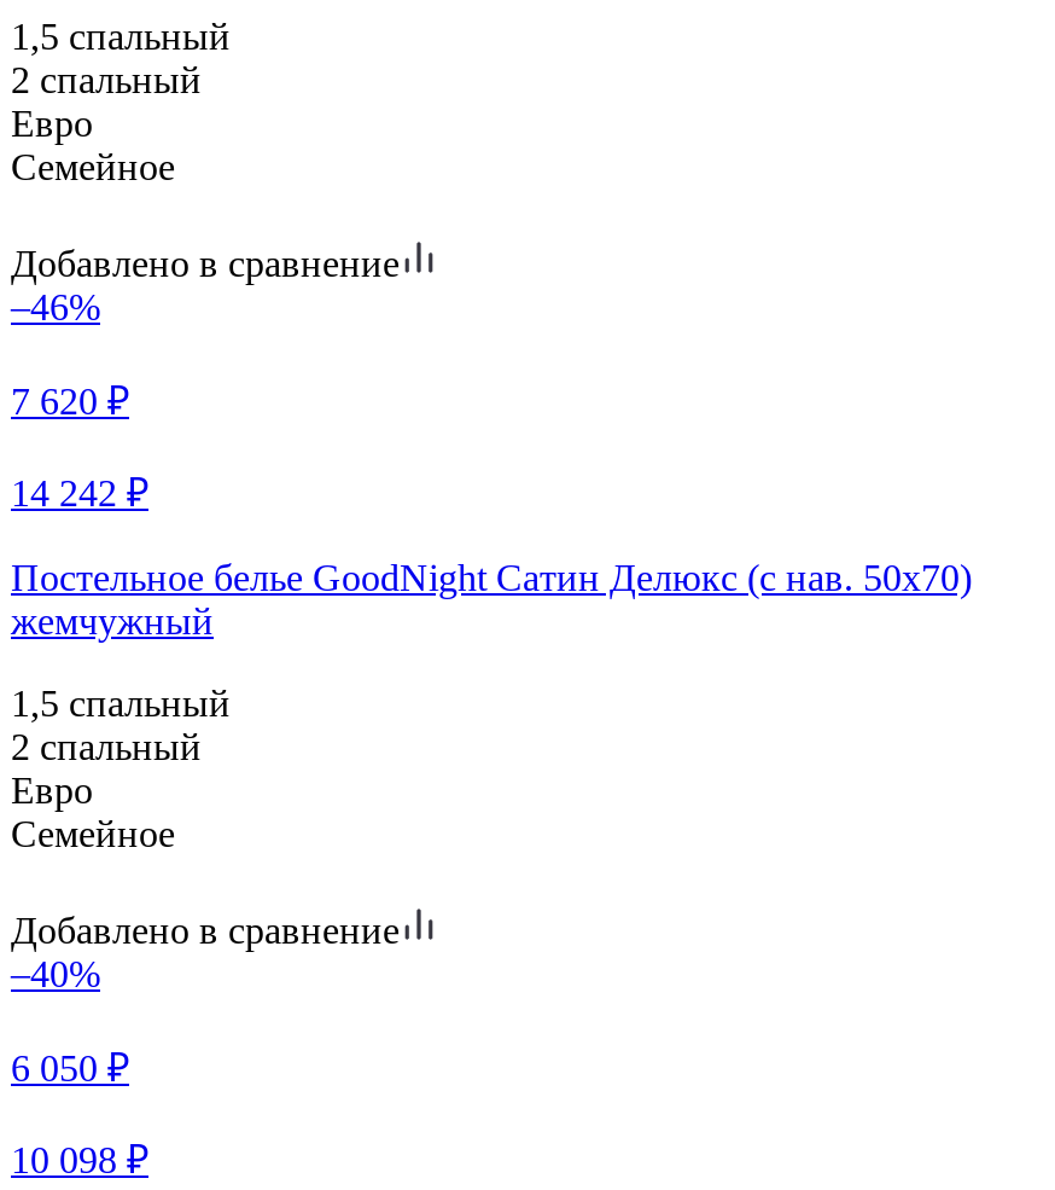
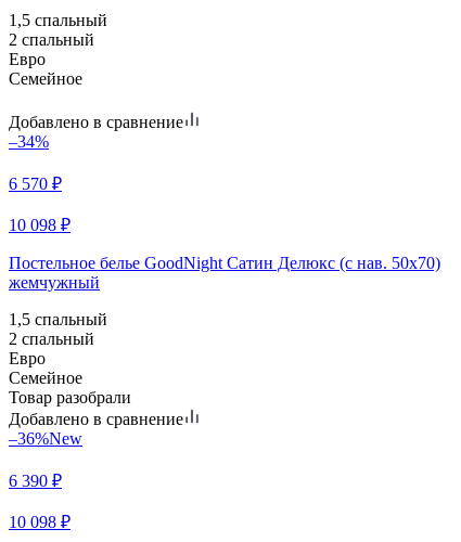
[11,285,100,326] –46% -> [9,132,49,150] –34%
[11,379,129,420] 7 620 ₽ -> [9,174,62,192] 6 570 ₽
[11,471,148,512] 14 242 ₽ -> [9,215,71,234] 10 098 ₽
none -> [9,388,131,406] Товар разобрали
[11,952,100,993] –40% -> [9,429,82,447] –36%New
[11,1046,129,1087] 6 050 ₽ -> [9,471,62,489] 6 390 ₽

